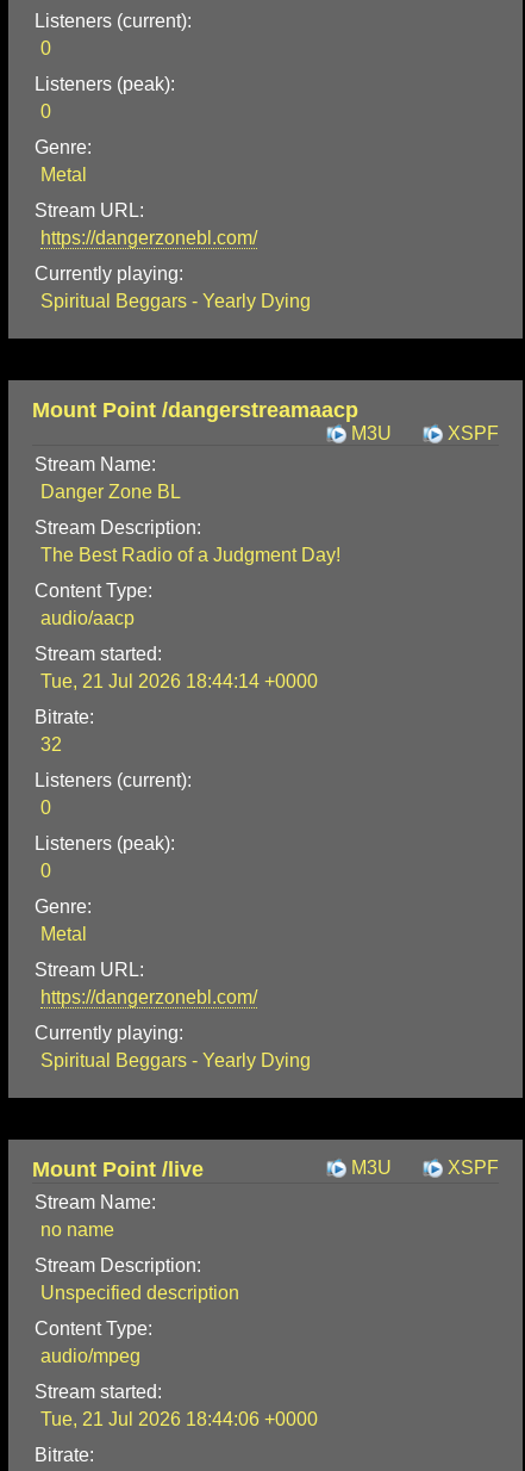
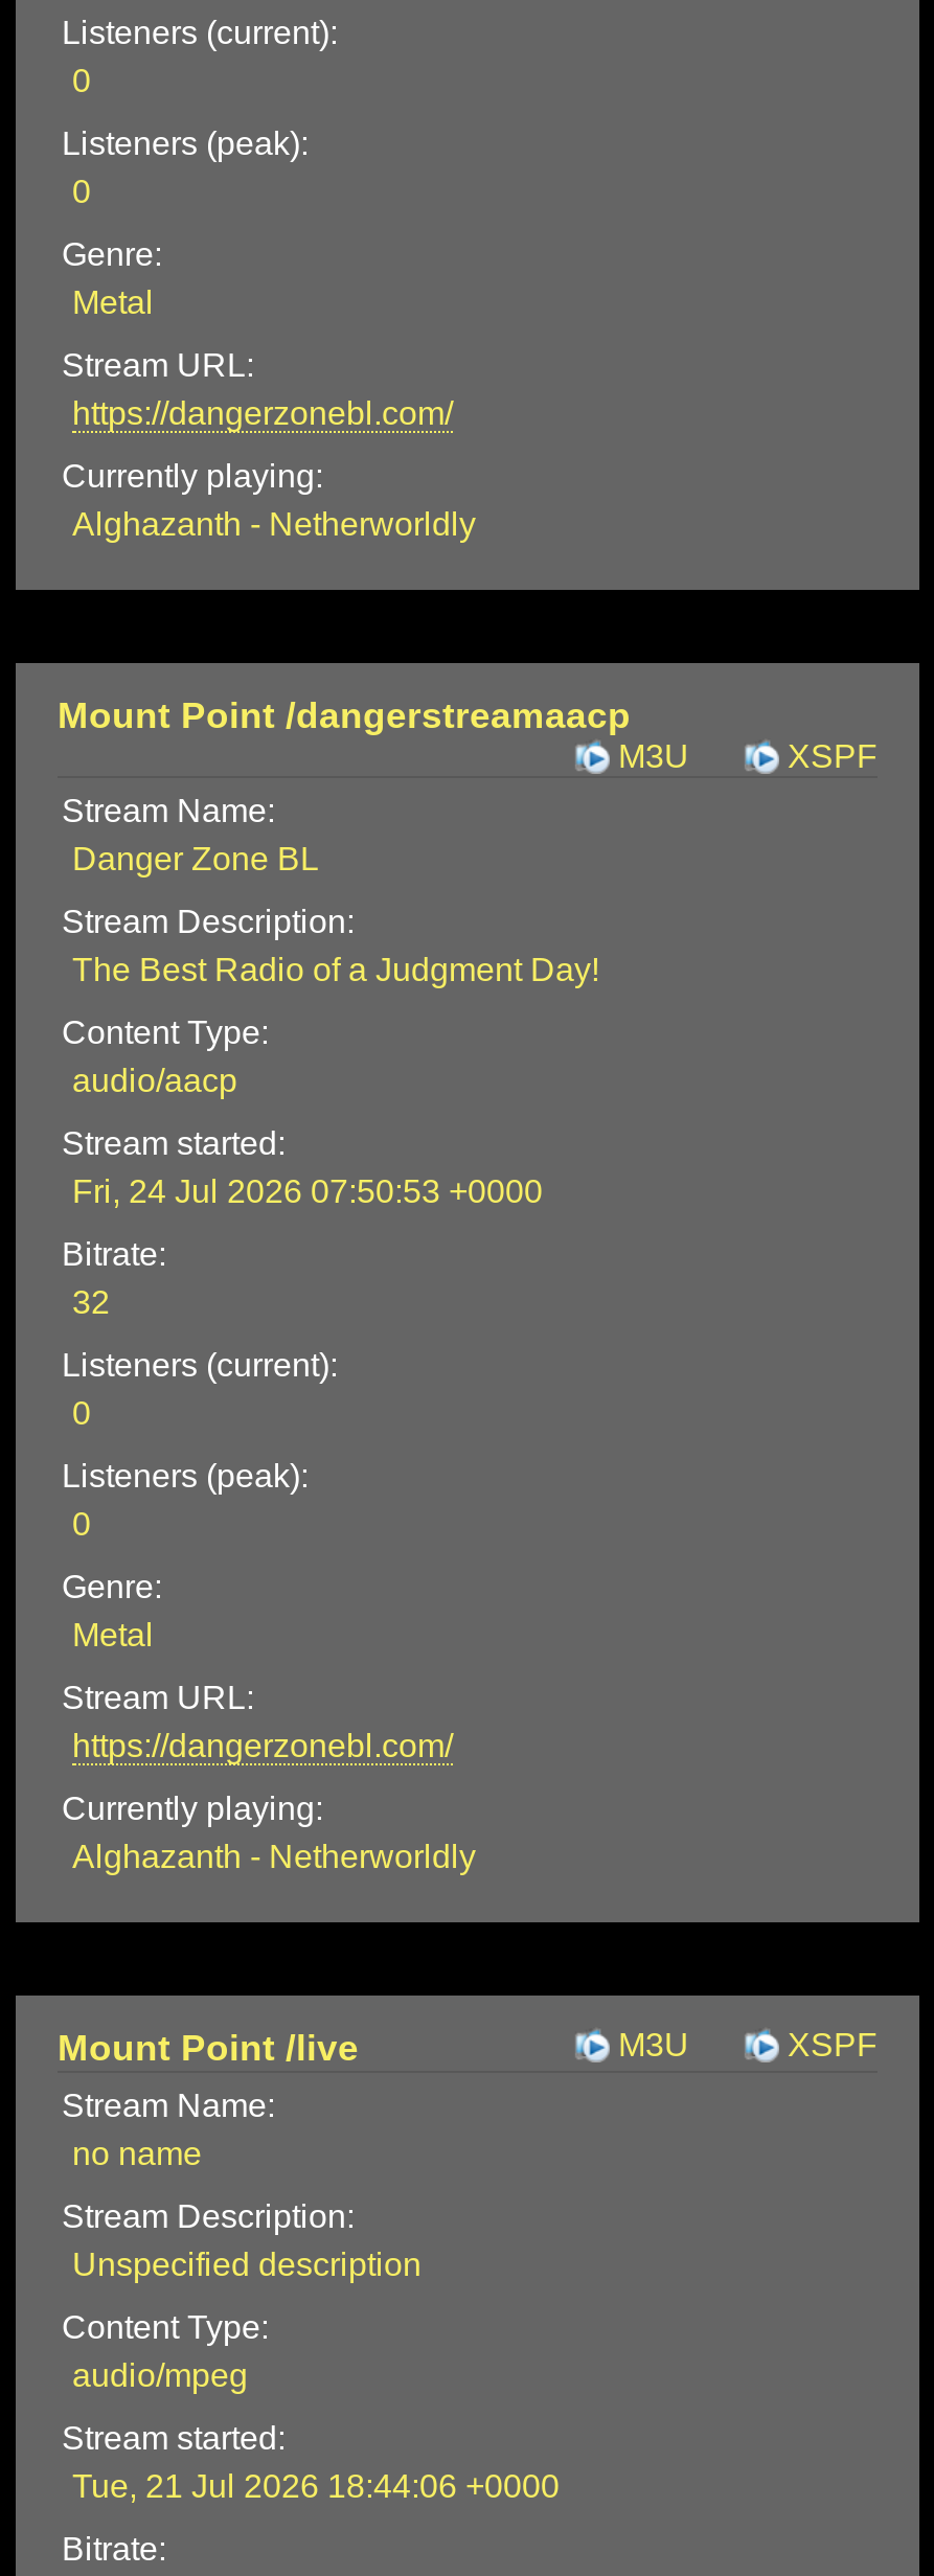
[40,291,311,311] Spiritual Beggars - Yearly Dying -> [72,507,476,542] Alghazanth - Netherworldly
[40,671,318,692] Tue, 21 Jul 2026 18:44:14 +0000 -> [72,1174,543,1209] Fri, 24 Jul 2026 07:50:53 +0000
[40,1050,311,1071] Spiritual Beggars - Yearly Dying -> [72,1839,476,1875] Alghazanth - Netherworldly

